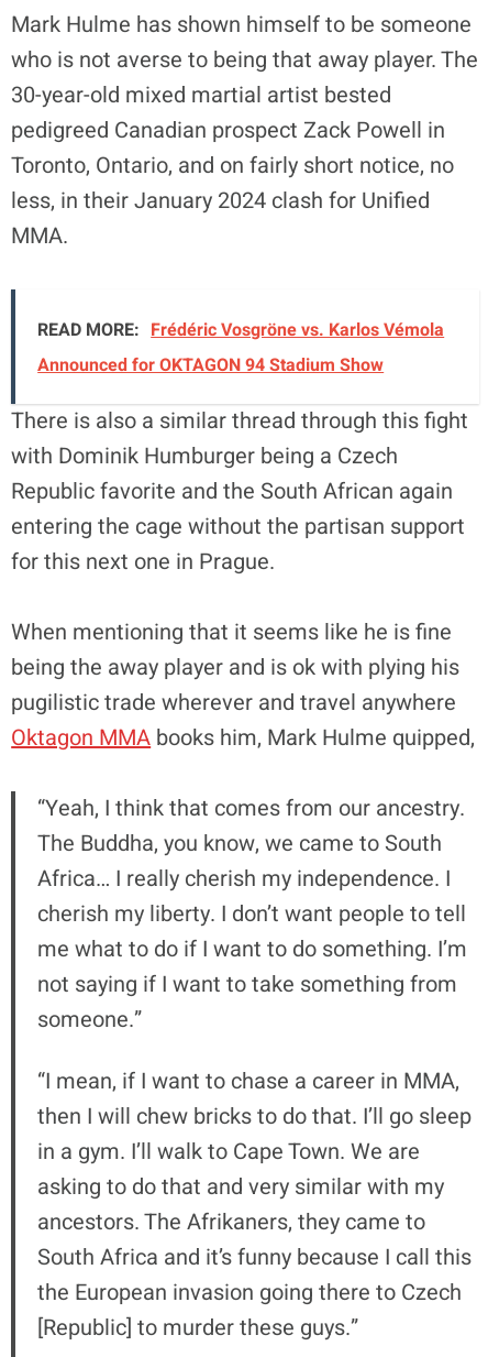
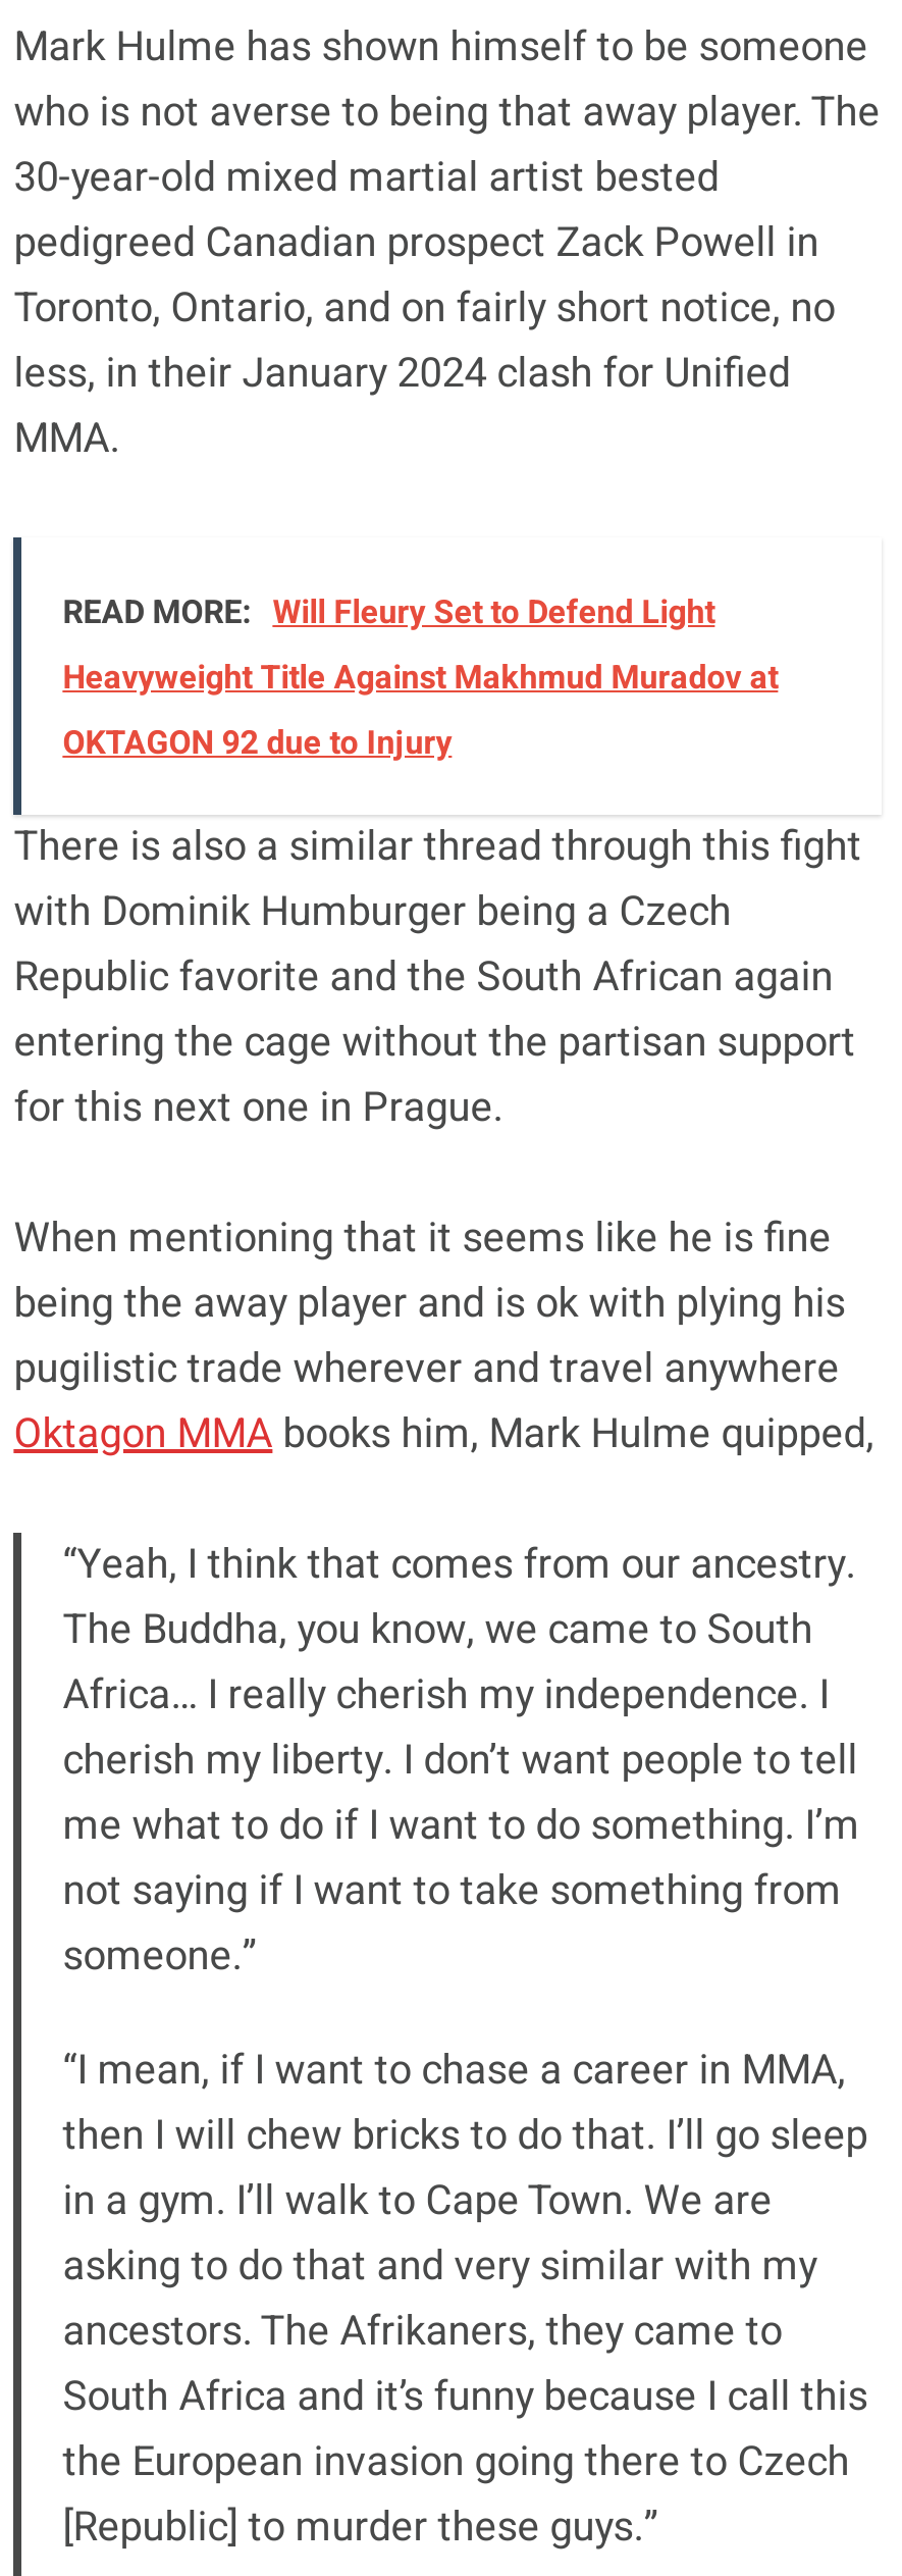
[38,317,444,379] READ MORE: Frédéric Vosgröne vs. Karlos Vémola | Announced for OKTAGON 94 Stadium Show -> [63,589,778,768] READ MORE: Will Fleury Set to Defend Light | Heavyweight Title Against Makhmud Muradov at | OKTAGON 92 due to Injury

